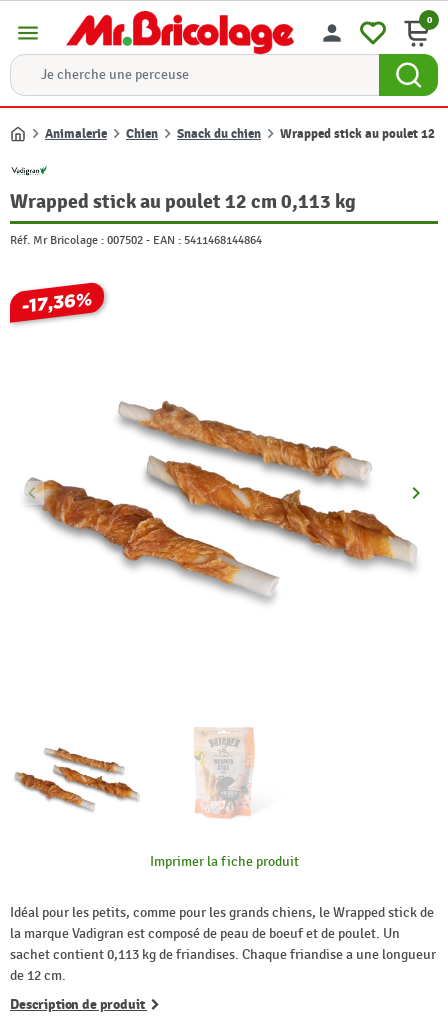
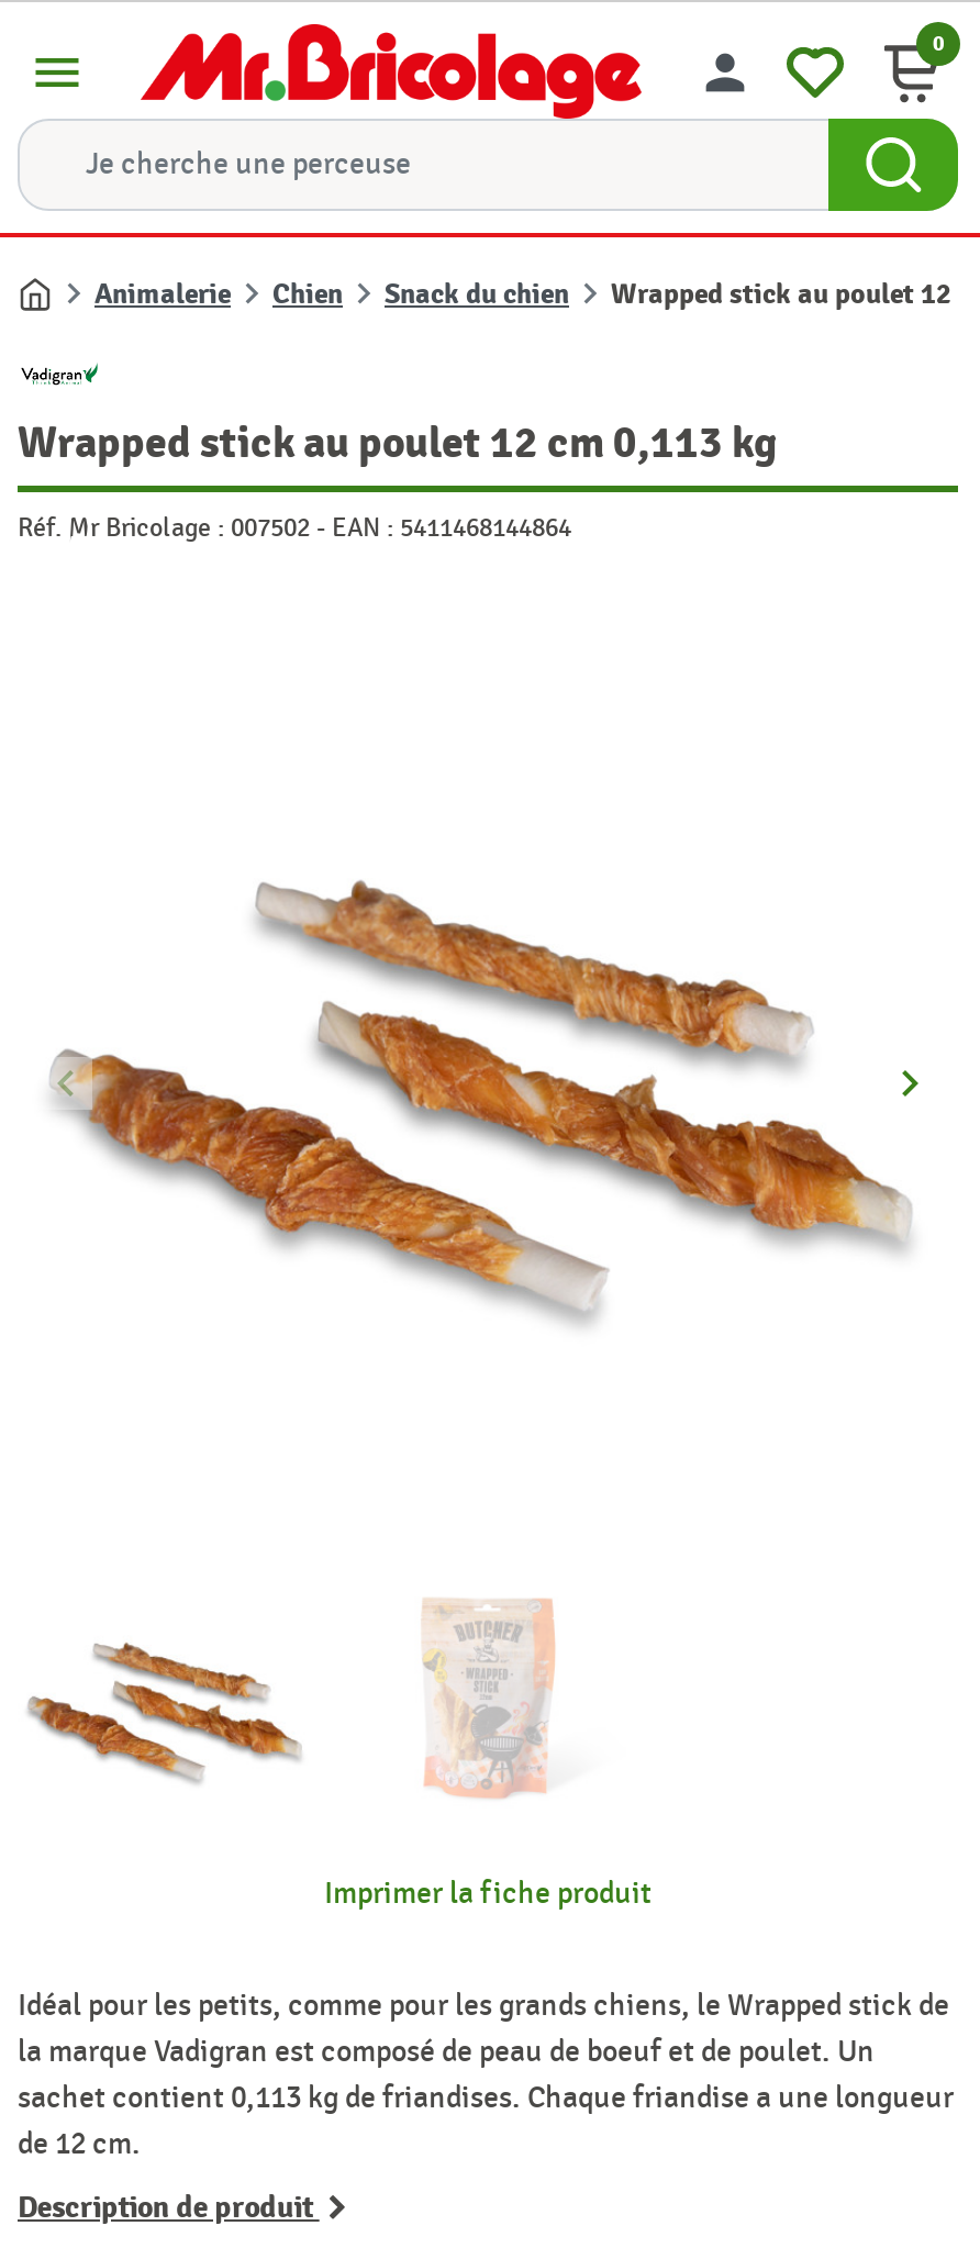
[22,288,92,316] -17,36% -> none

